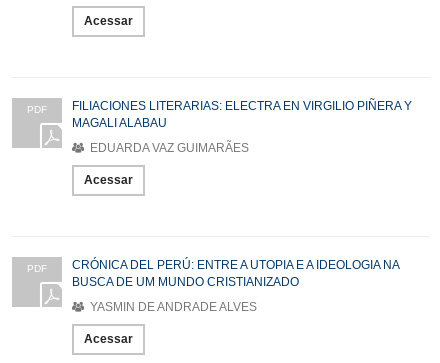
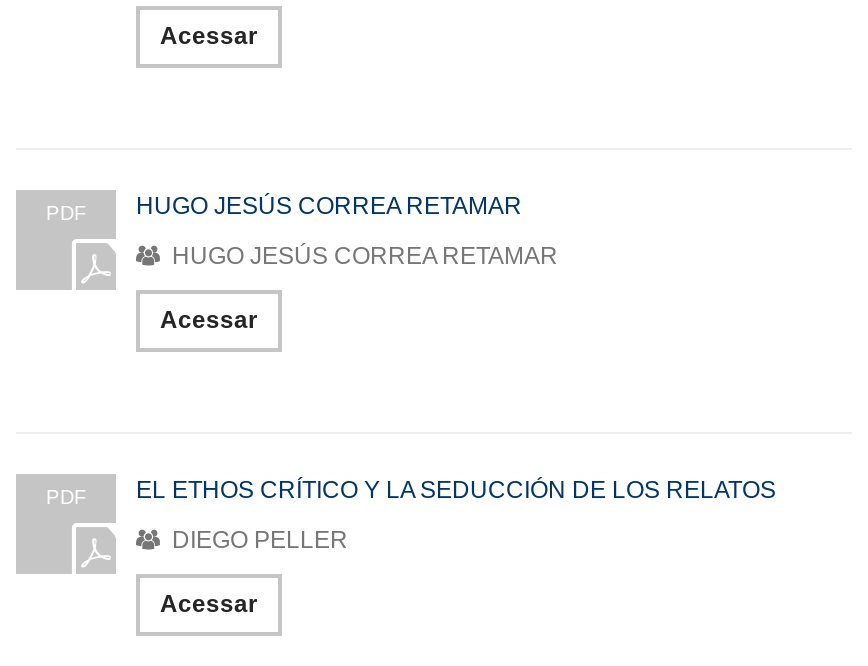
[72,99,412,130] FILIACIONES LITERARIAS: ELECTRA EN VIRGILIO PIÑERA Y | MAGALI ALABAU -> [136,191,522,219] HUGO JESÚS CORREA RETAMAR
[87,141,249,155] EDUARDA VAZ GUIMARÃES -> [166,241,558,269] HUGO JESÚS CORREA RETAMAR
[72,258,399,289] CRÓNICA DEL PERÚ: ENTRE A UTOPIA E A IDEOLOGIA NA | BUSCA DE UM MUNDO CRISTIANIZADO -> [136,475,776,503] EL ETHOS CRÍTICO Y LA SEDUCCIÓN DE LOS RELATOS
[87,300,257,314] YASMIN DE ANDRADE ALVES -> [166,525,348,553] DIEGO PELLER

